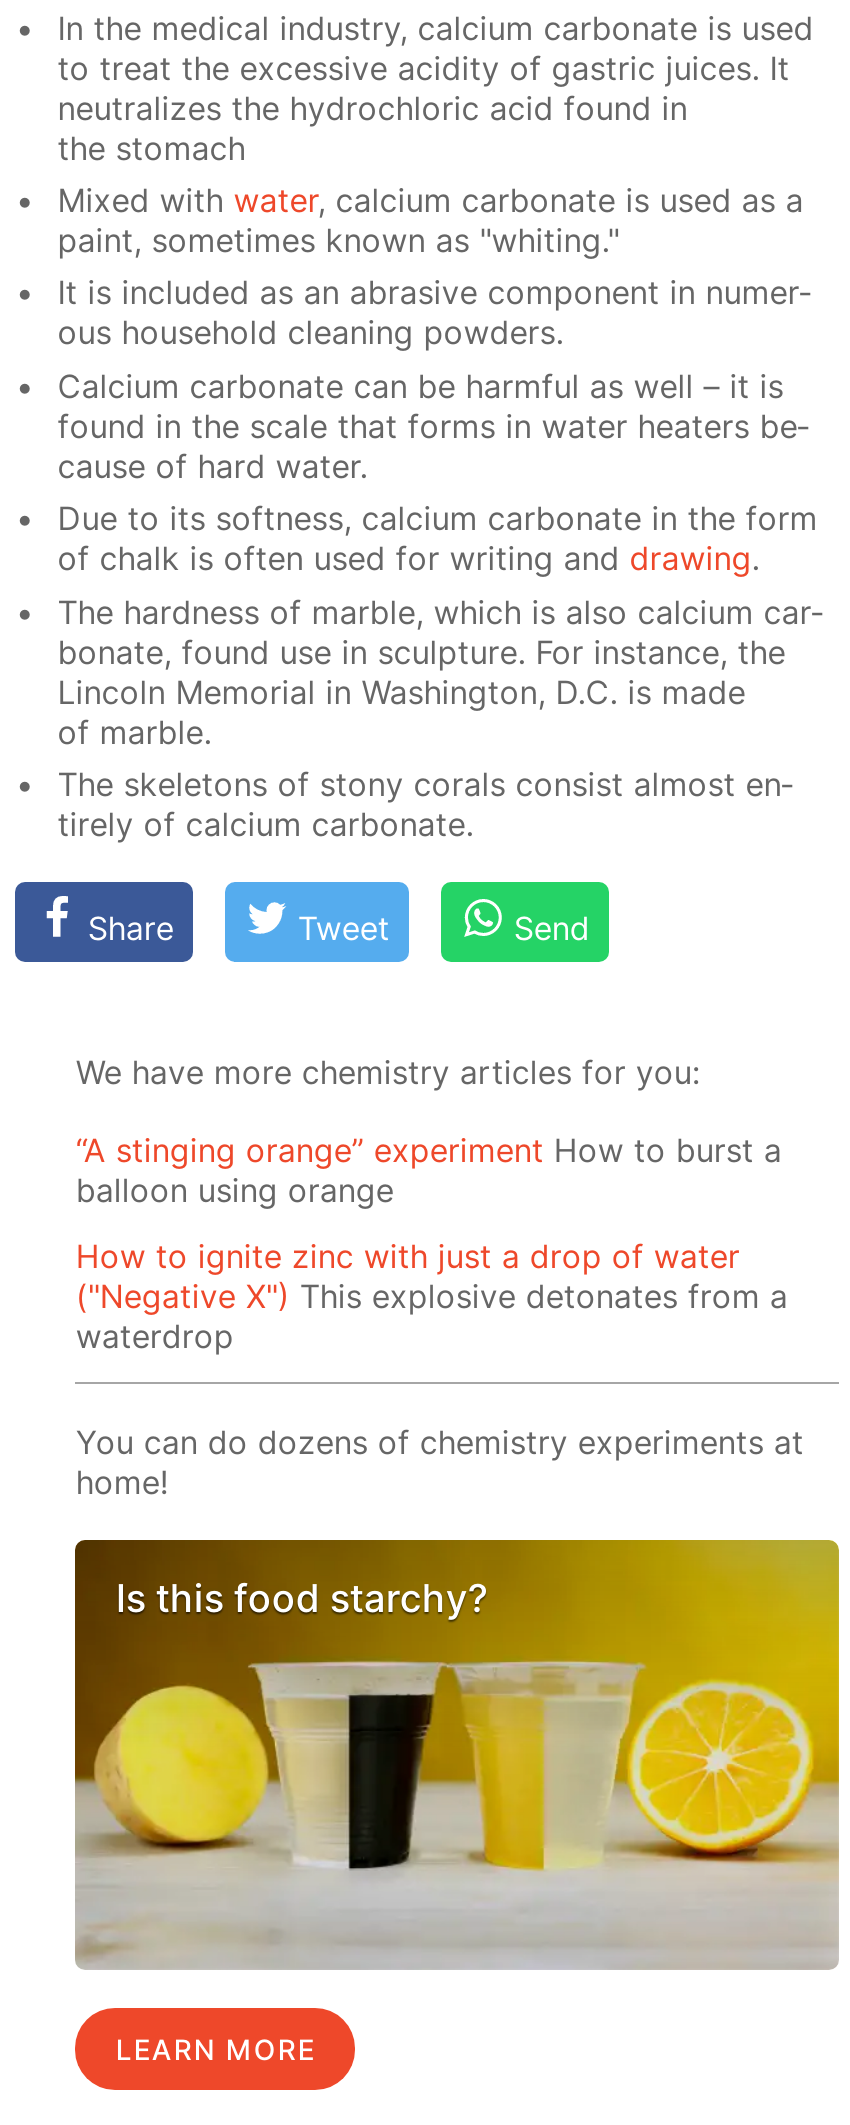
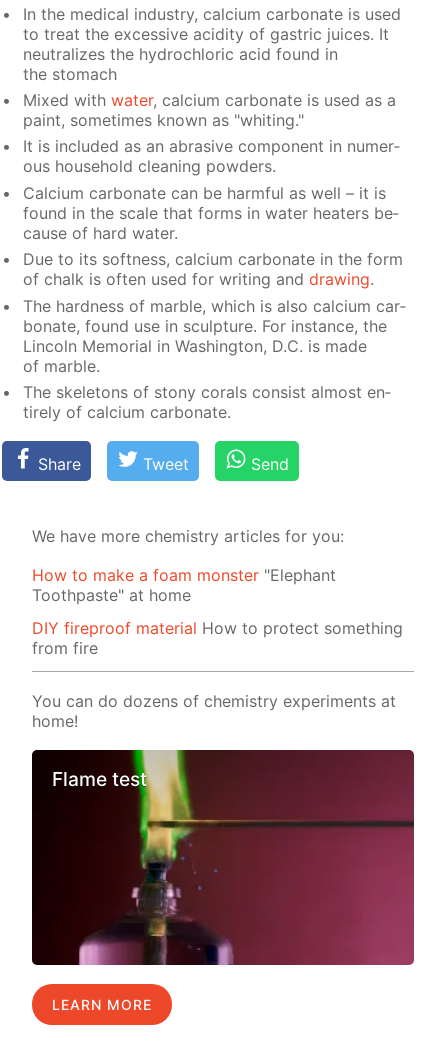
[76,1130,782,1210] “A stinging orange” experiment How to burst a | balloon using orange -> [32,565,336,605] How to make a foam monster "Elephant | Toothpaste" at home
[76,1236,788,1356] How to ignite zinc with just a drop of water | ("Negative X") This explosive detonates from a | waterdrop -> [32,618,403,658] DIY fireproof material How to protect something | from fire
[73,1538,841,1968] [image] | Is this food starchy? -> [32,749,415,965] [image] | Flame test

